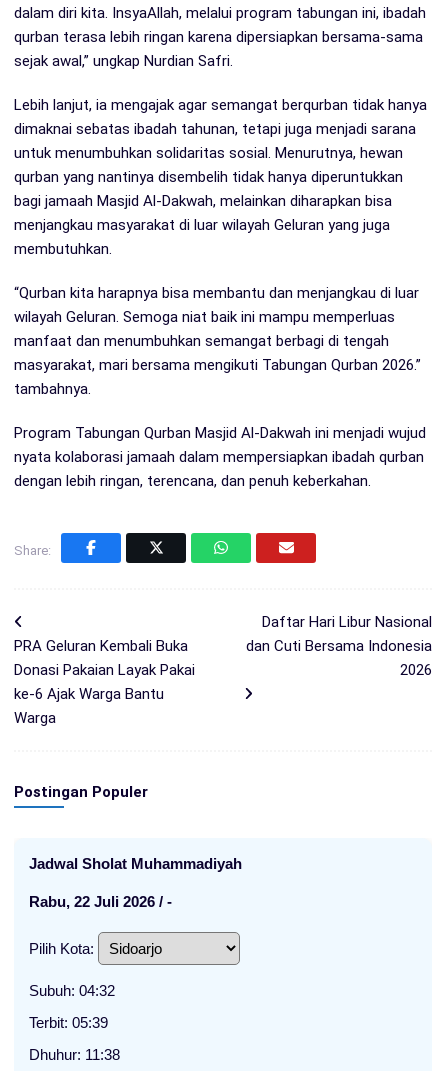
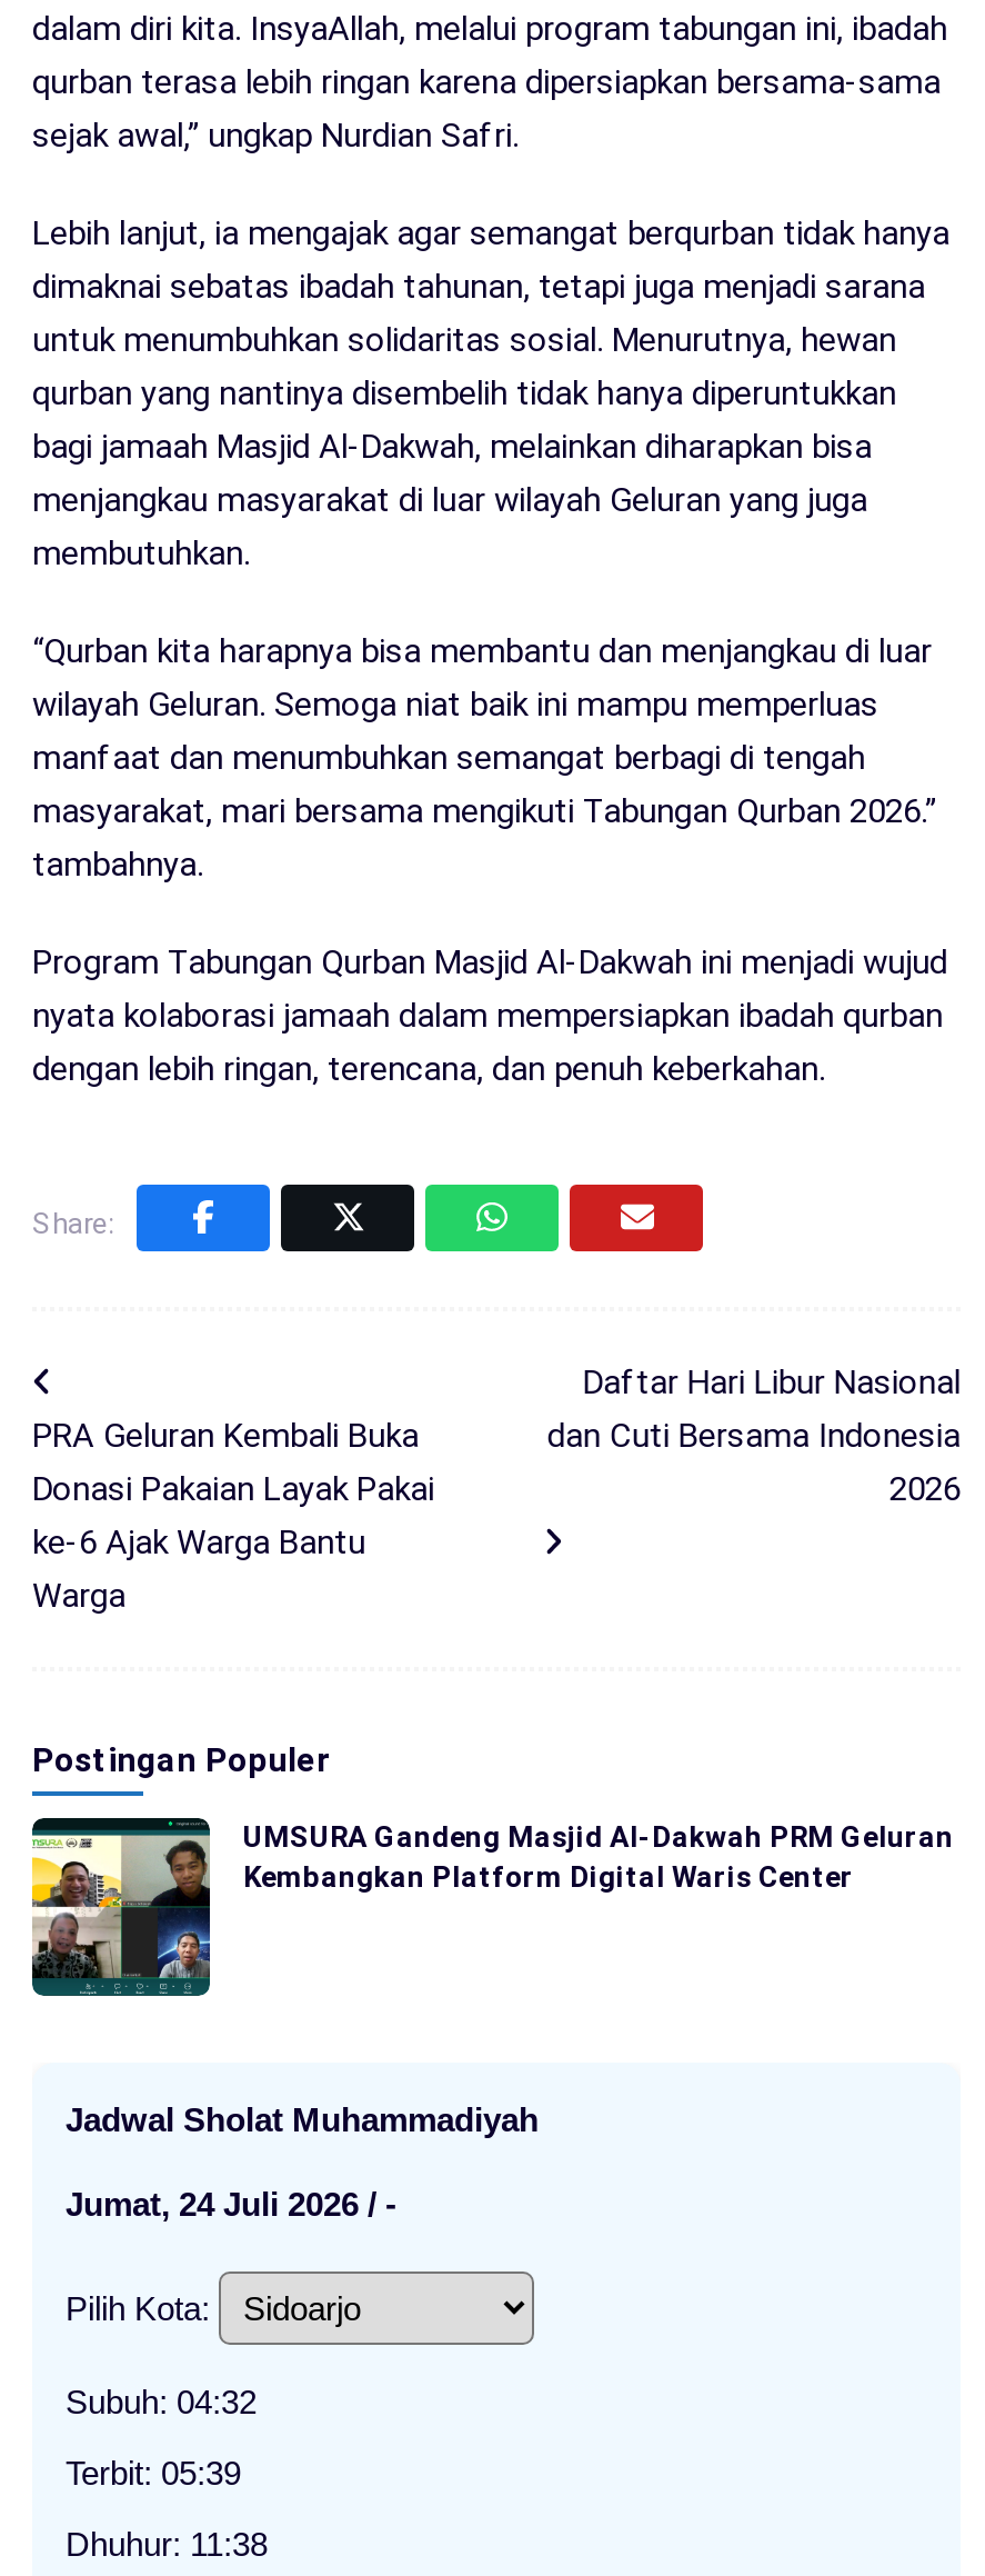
none -> [30,1816,954,1991] [image] | UMSURA Gandeng Masjid Al-Dakwah PRM Geluran | Kembangkan Platform Digital Waris Center
[29,893,172,910] Rabu, 22 Juli 2026 / - -> [66,2185,396,2223] Jumat, 24 Juli 2026 / -

